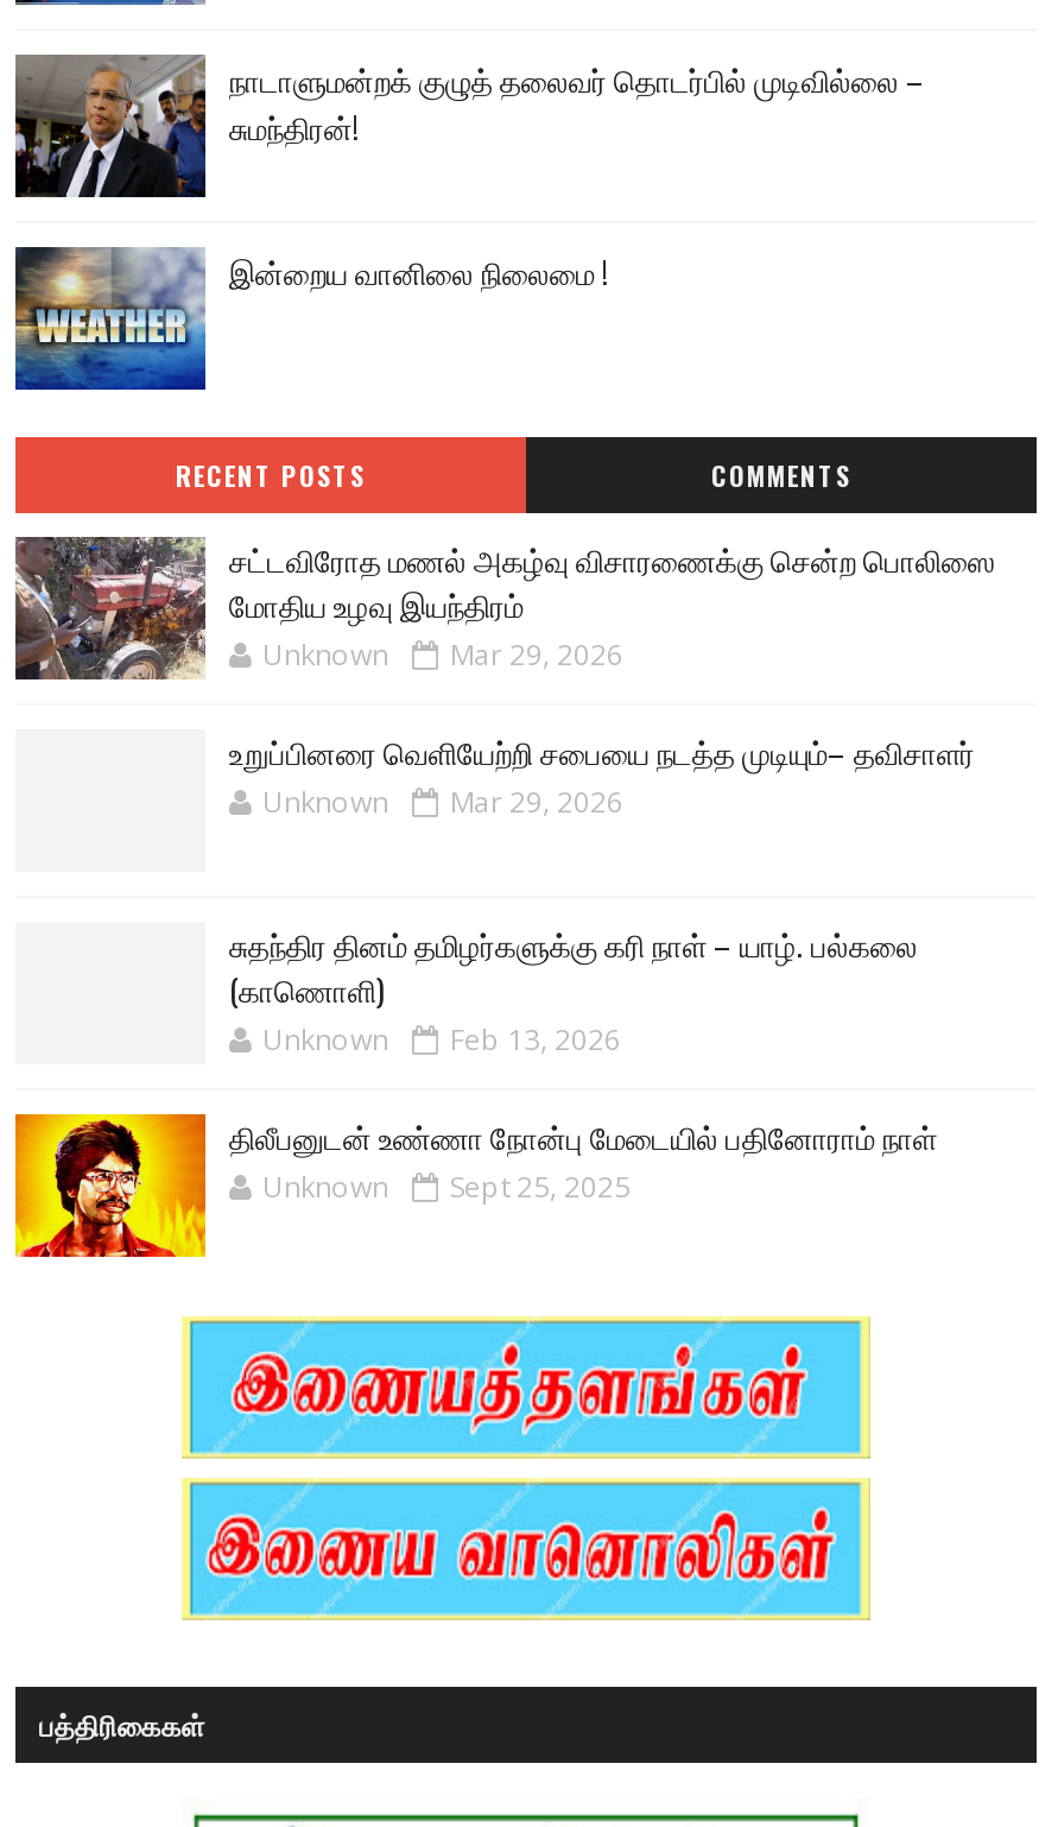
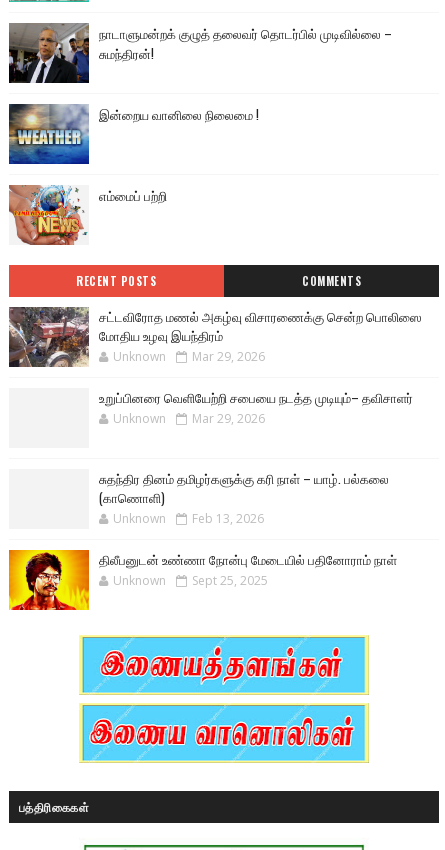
none -> [9,185,167,246] [image] | எம்மைப் பற்றி

